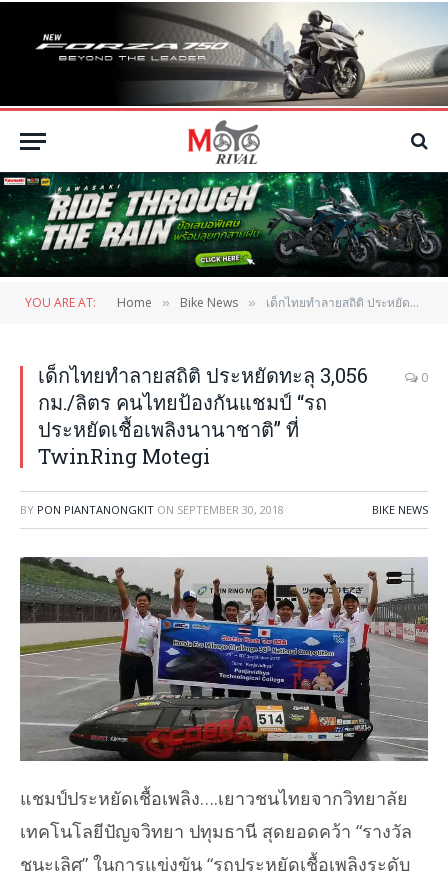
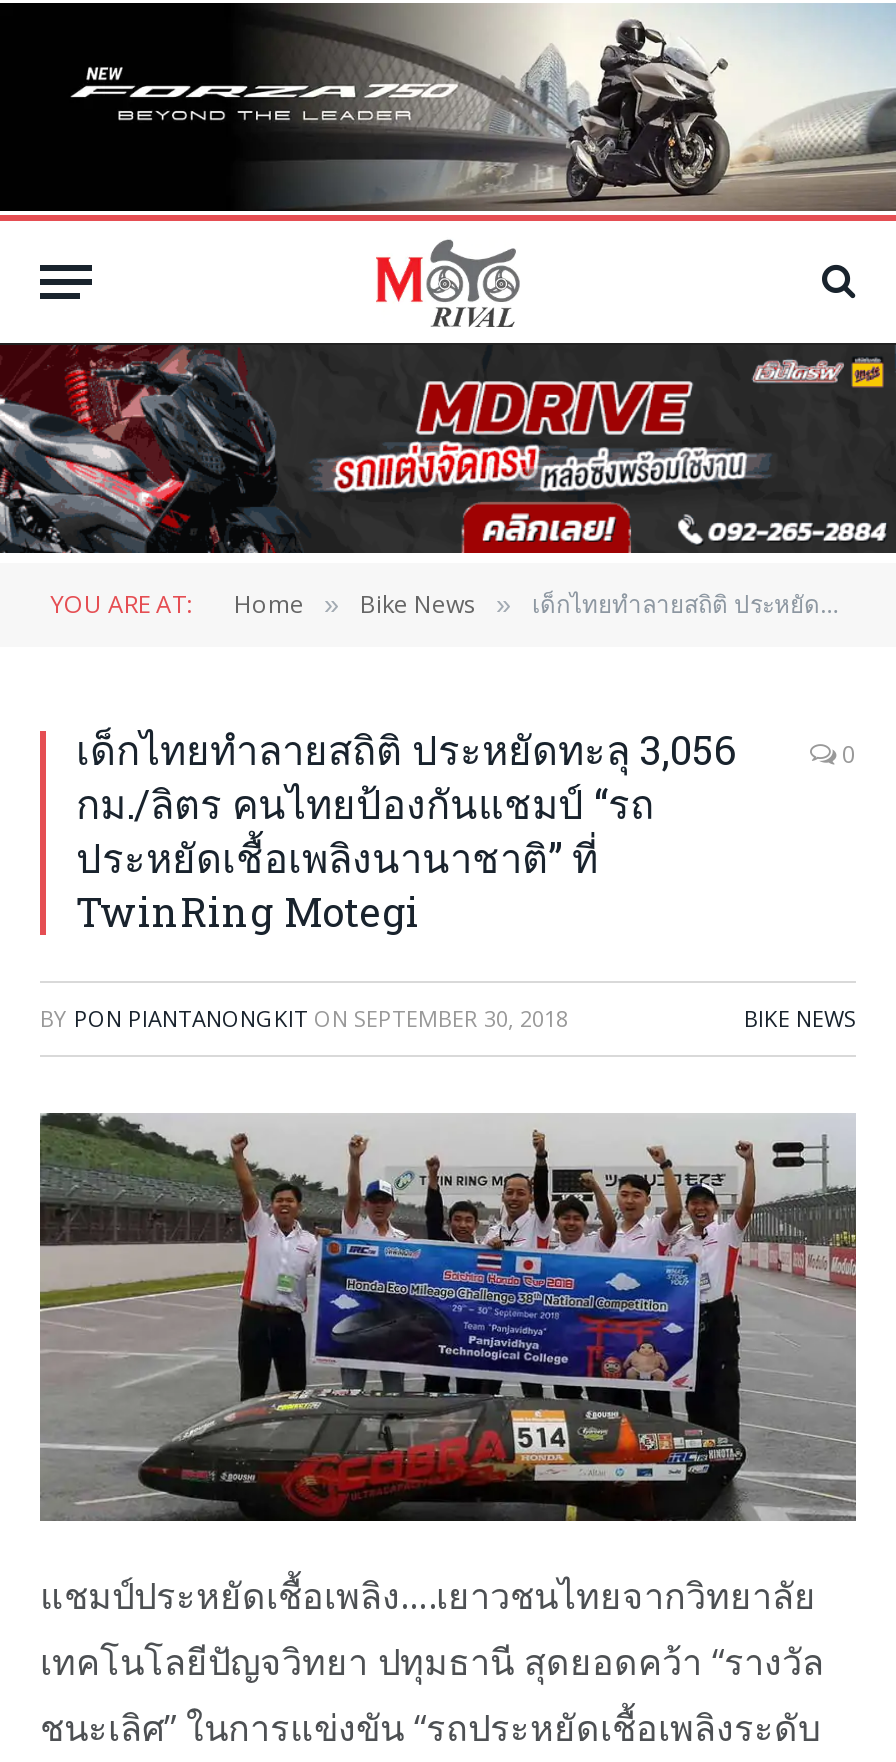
[3,172,445,278] [image] -> [6,343,890,555] [image]

